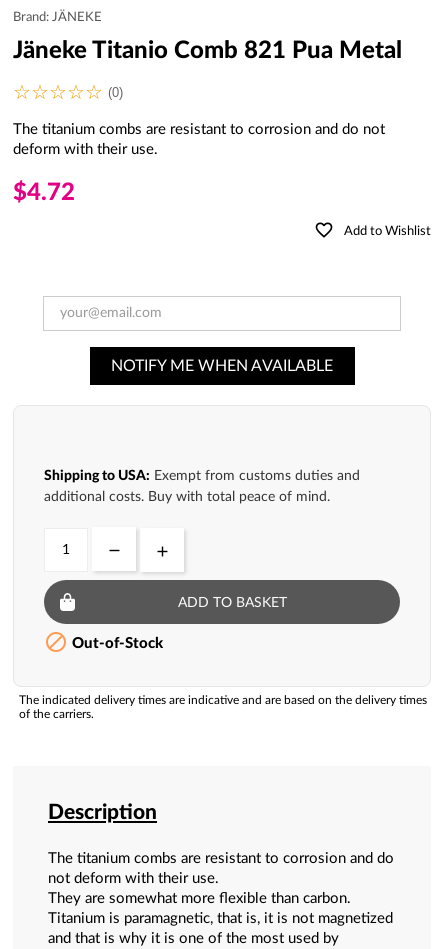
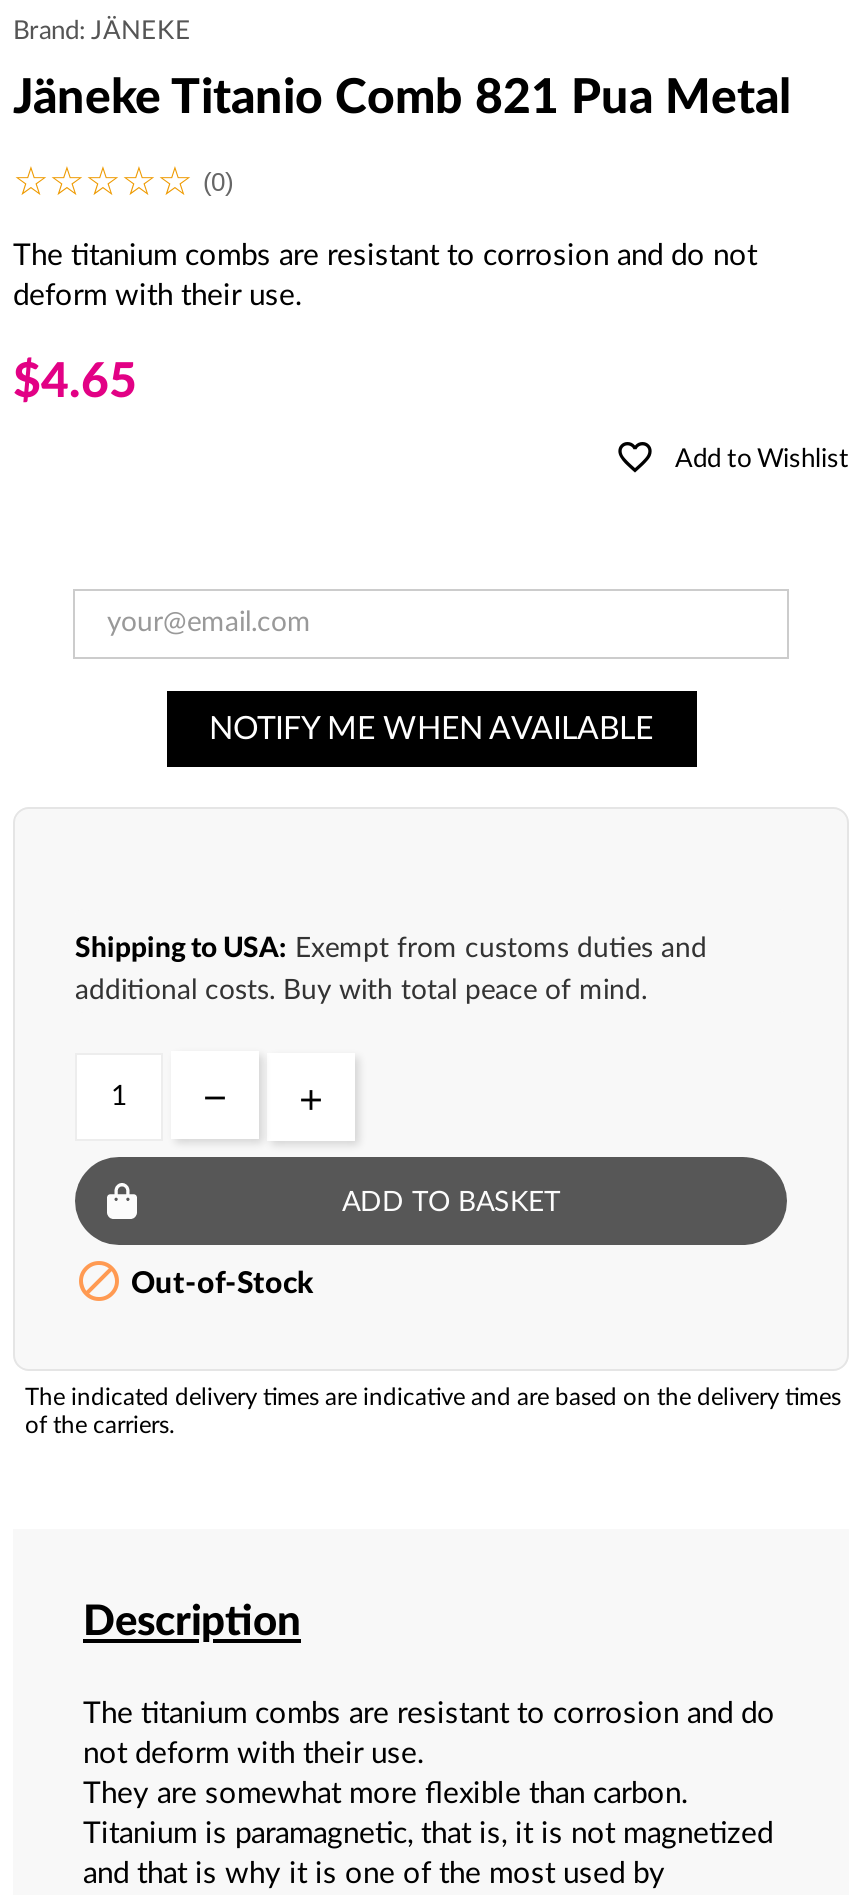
[13,181,75,205] $4.72 -> [13,359,137,407] $4.65

